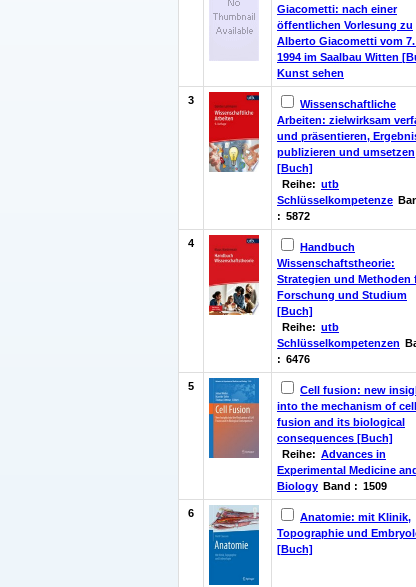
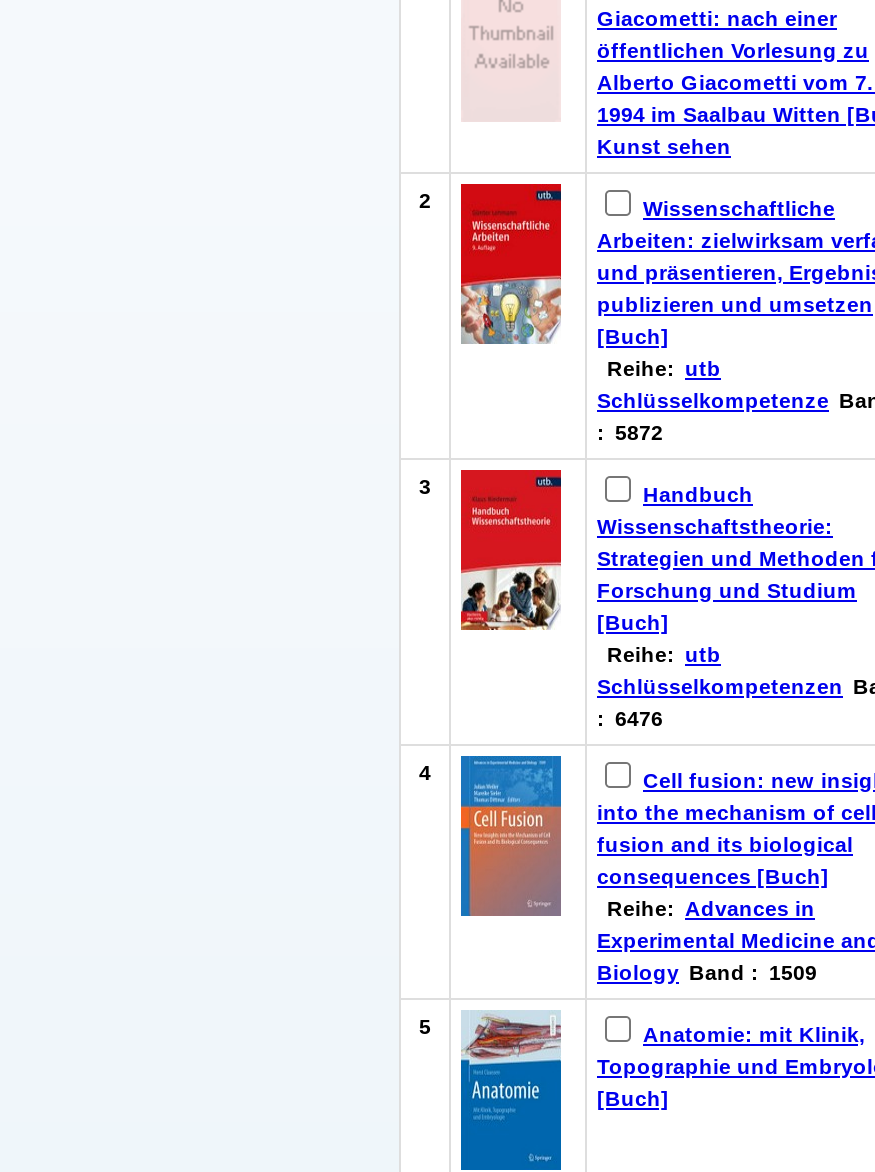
[188,94,194,106] 3 -> [419,188,431,212] 2
[188,237,194,249] 4 -> [419,474,431,498] 3
[188,380,194,392] 5 -> [419,760,431,784] 4
[188,507,194,519] 6 -> [419,1014,431,1038] 5

